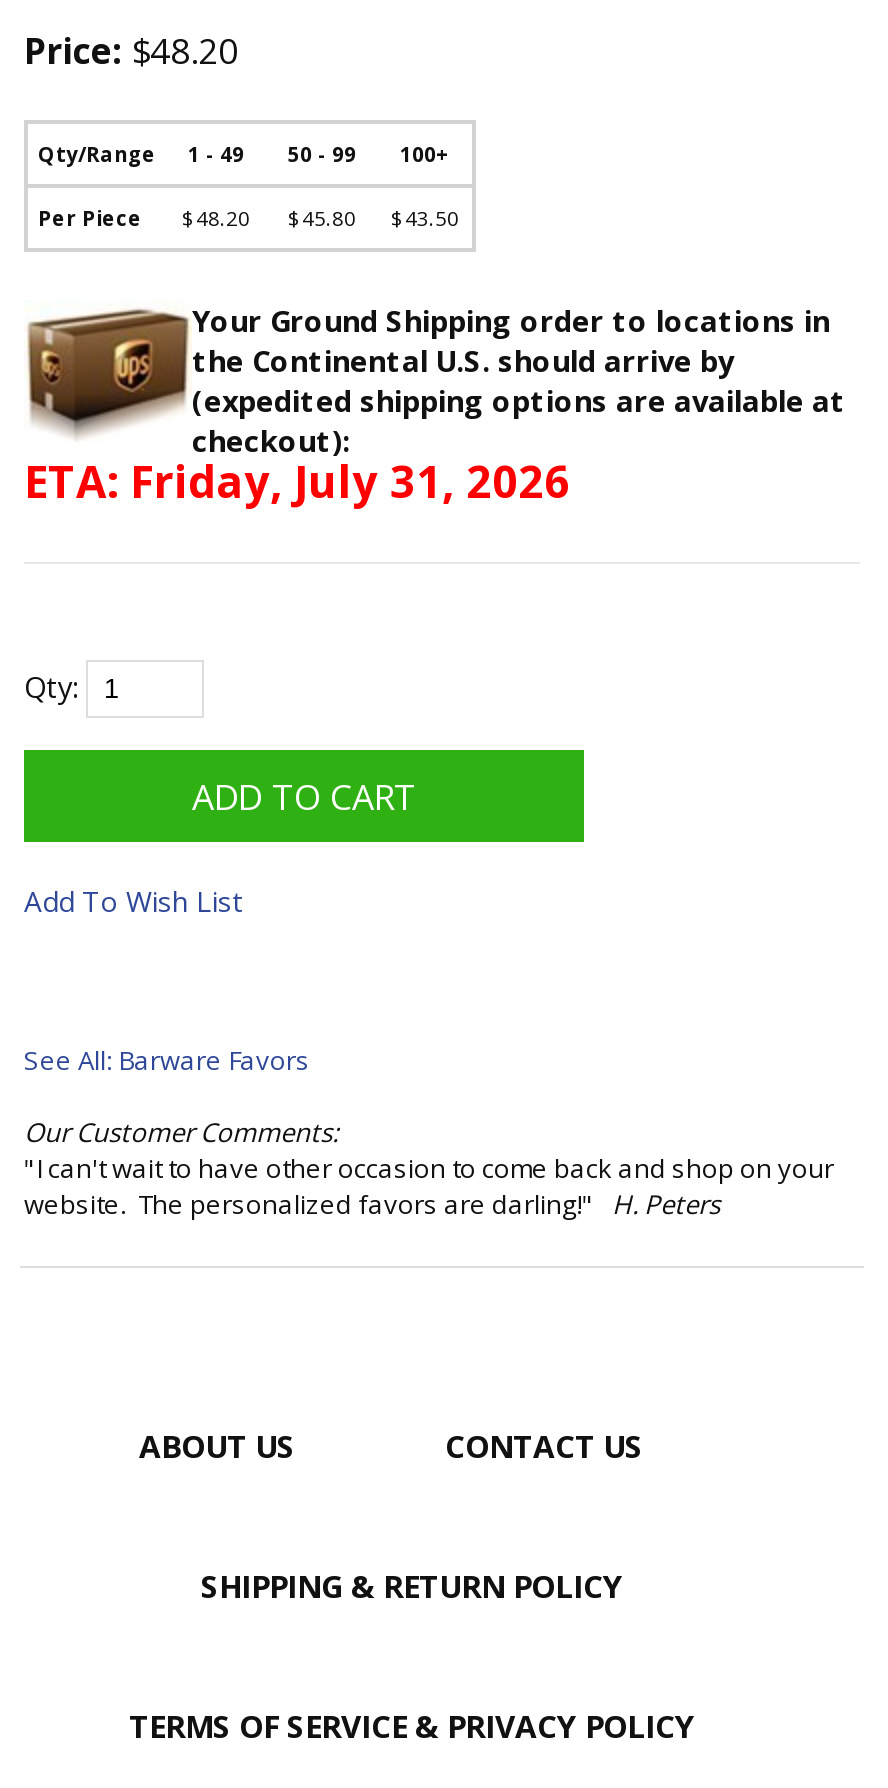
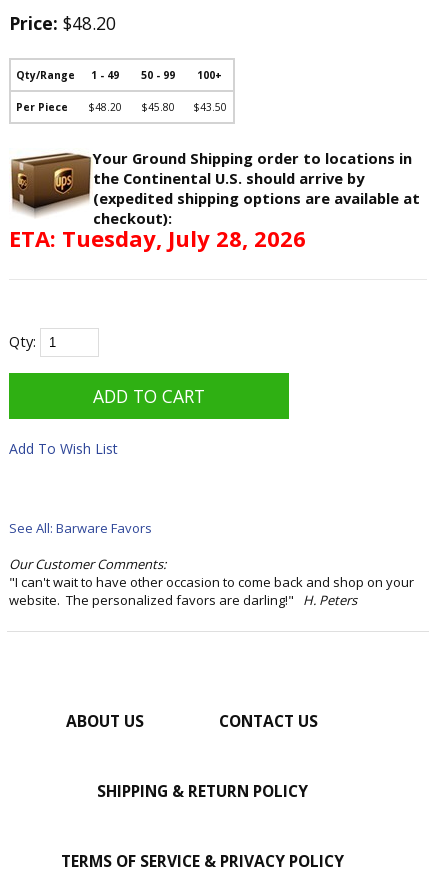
[24,450,570,510] ETA: Friday, July 31, 2026 -> [9,223,306,253] ETA: Tuesday, July 28, 2026

